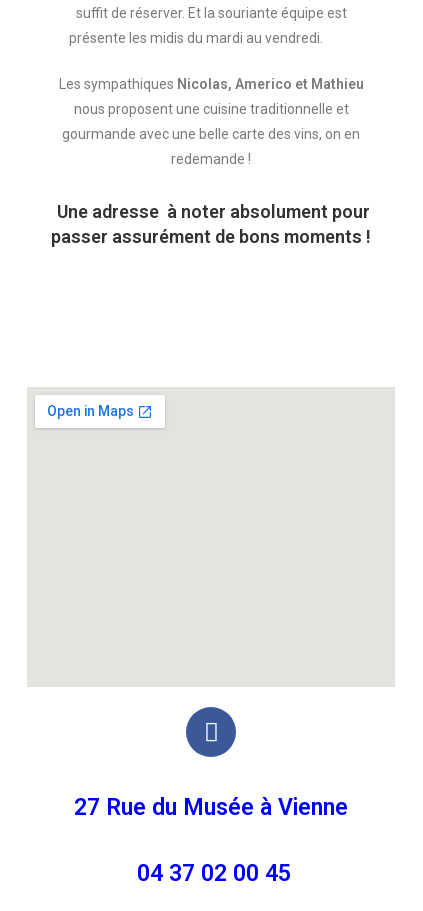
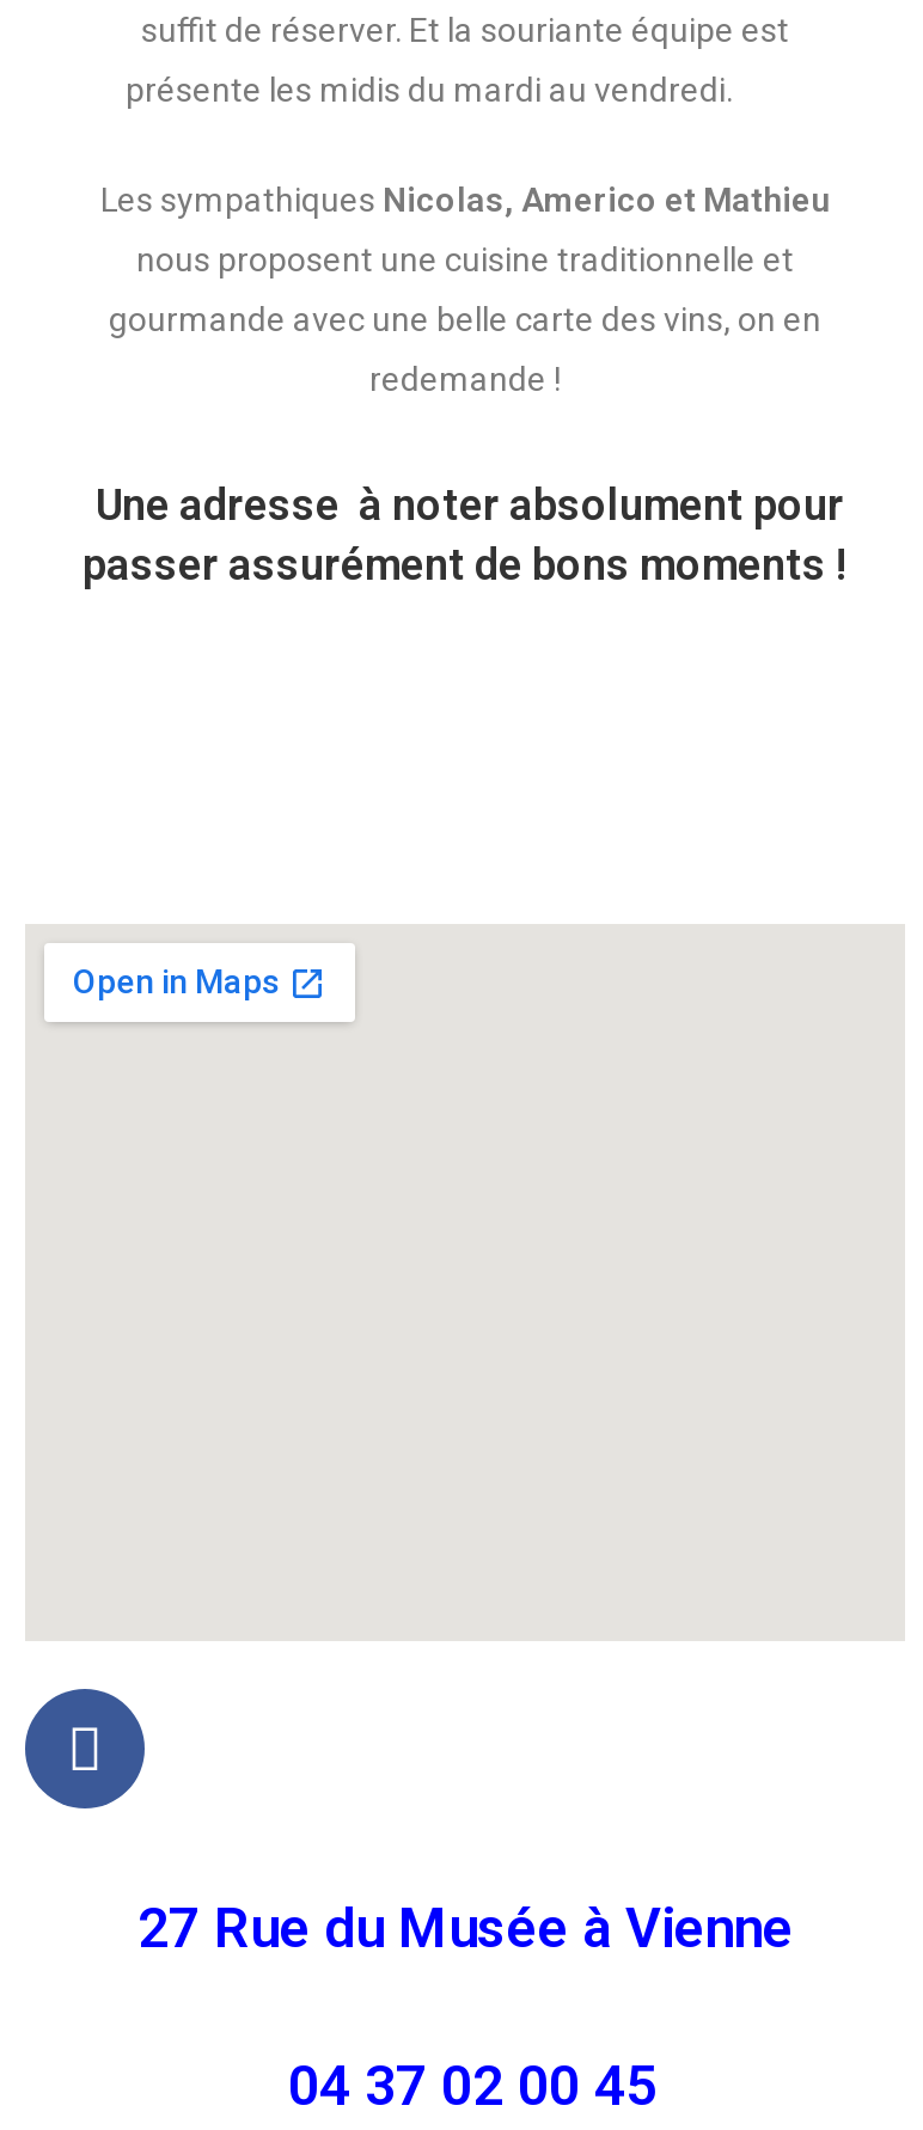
none -> [23,1687,147,1811] [image]
[185,706,237,758] [image] -> none

